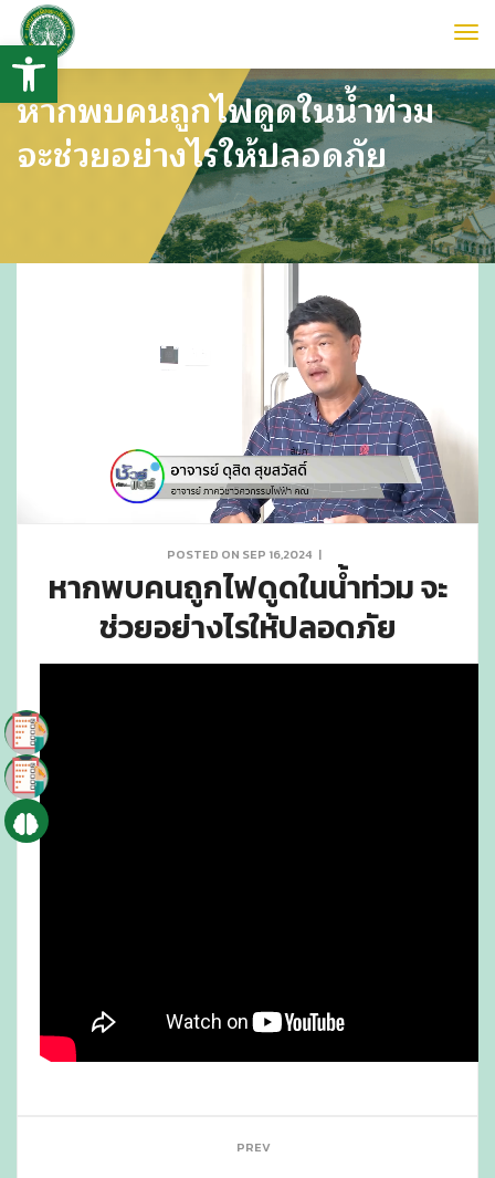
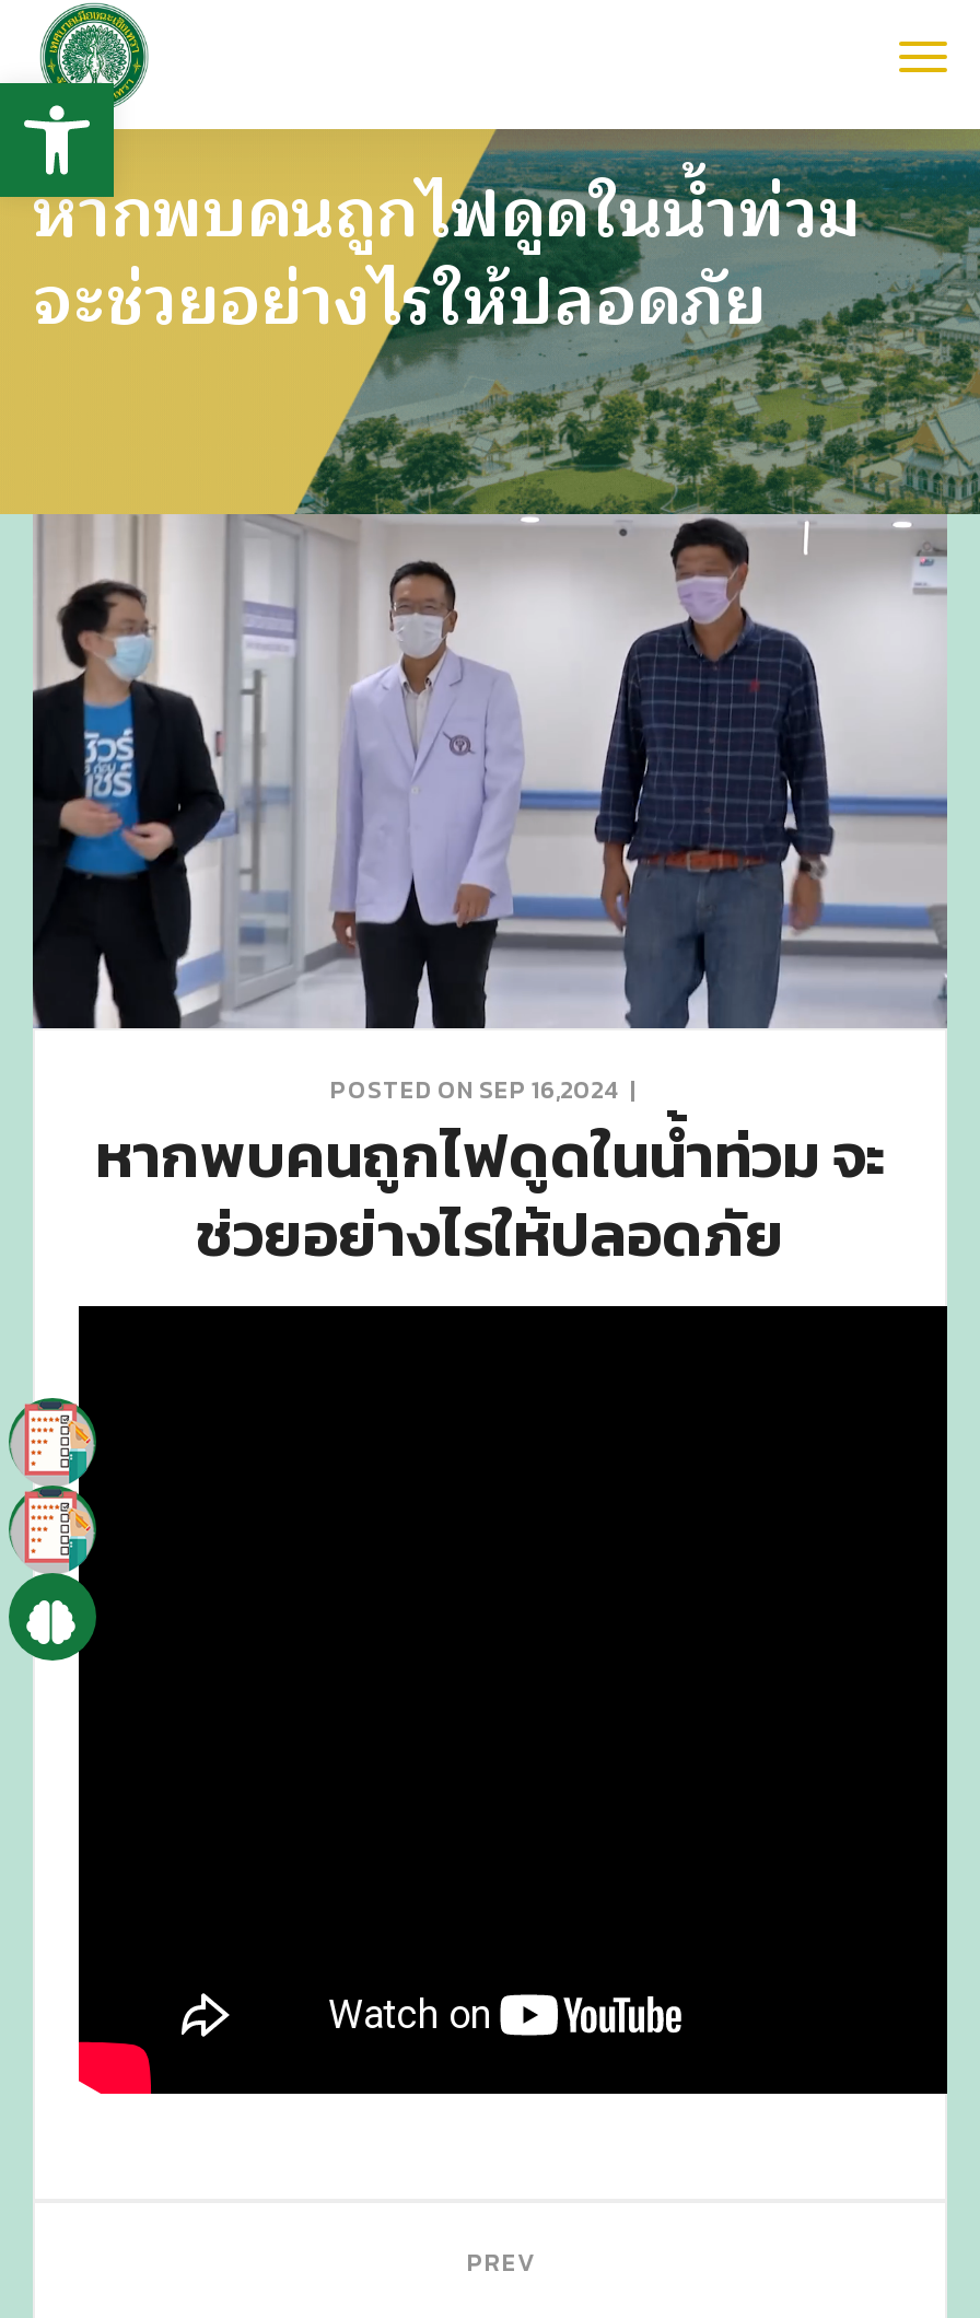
[15,262,478,524] [image] -> [31,514,949,1030] [image]

